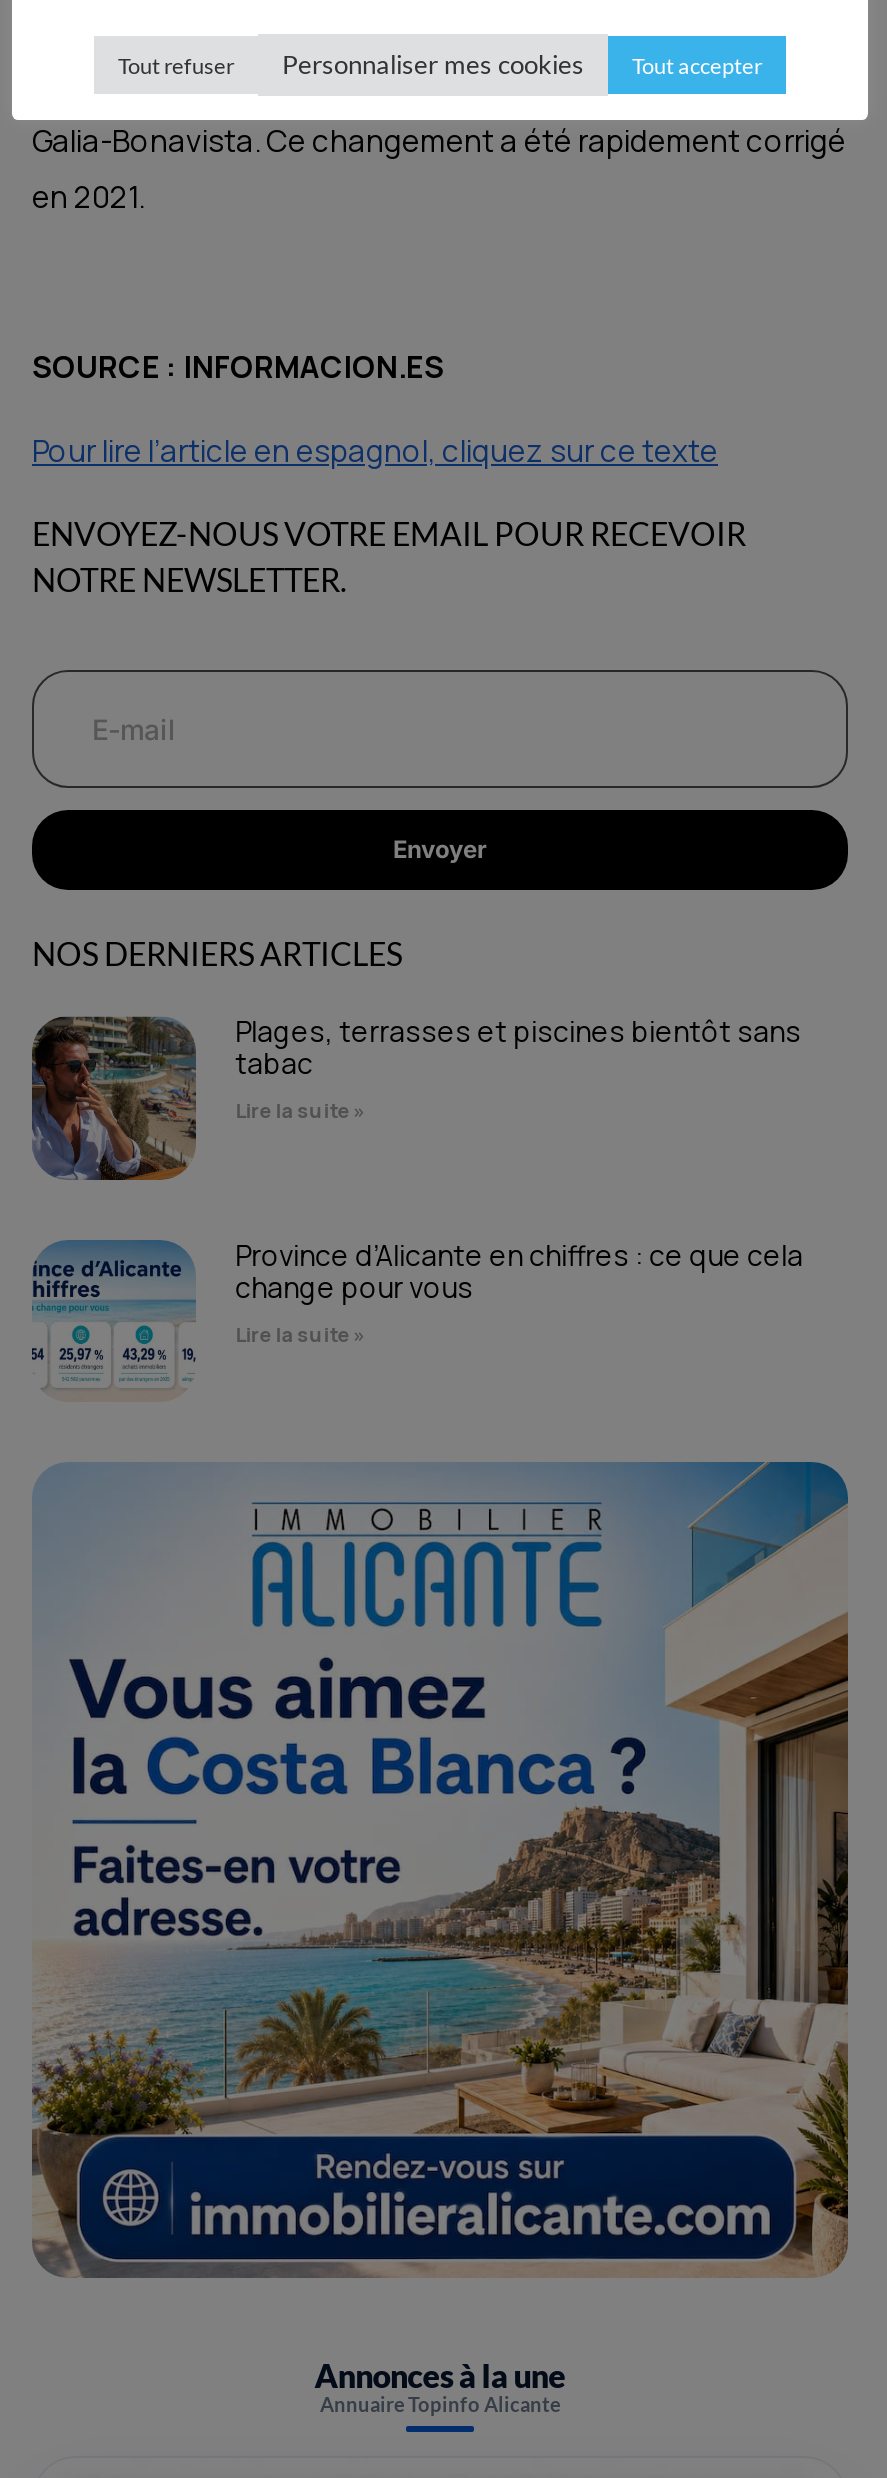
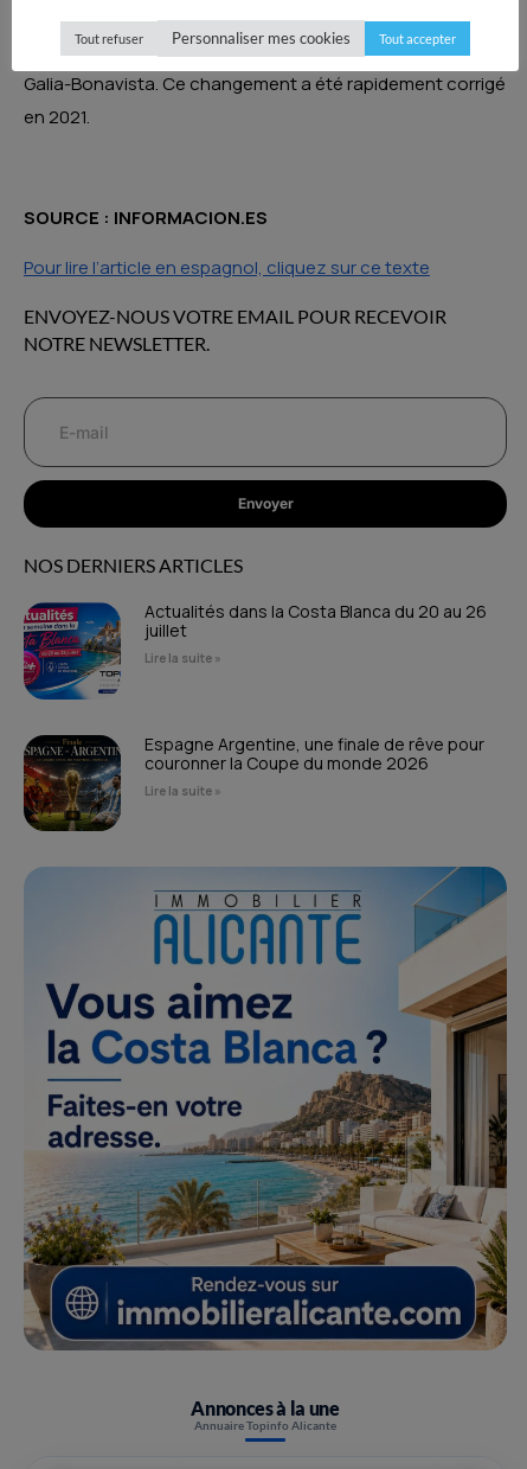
[32,1012,801,1182] [image] | Plages, terrasses et piscines bientôt sans | tabac -> [24,600,486,700] [image] | Actualités dans la Costa Blanca du 20 au 26 | juillet
[32,1235,803,1402] [image] | Province d’Alicante en chiffres : ce que cela | change pour vous -> [23,732,484,832] [image] | Espagne Argentine, une finale de rêve pour | couronner la Coupe du monde 2026

